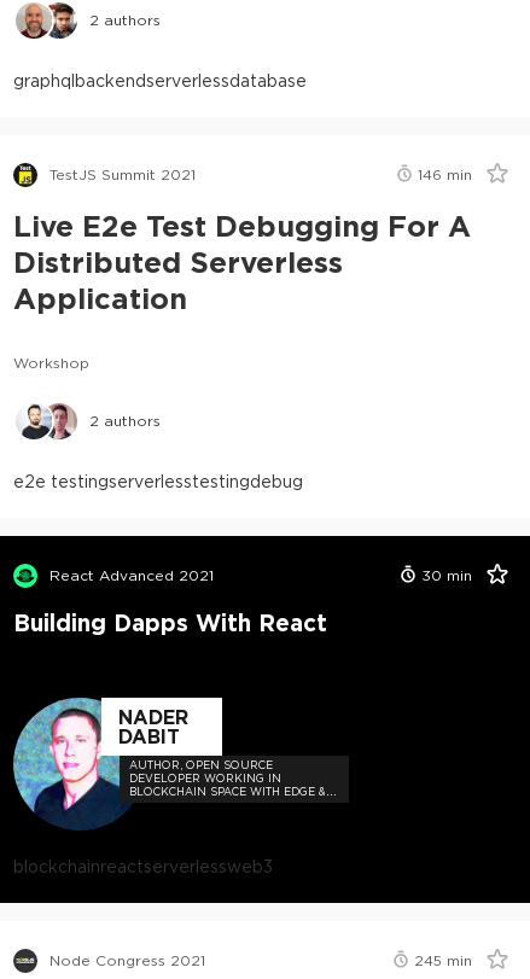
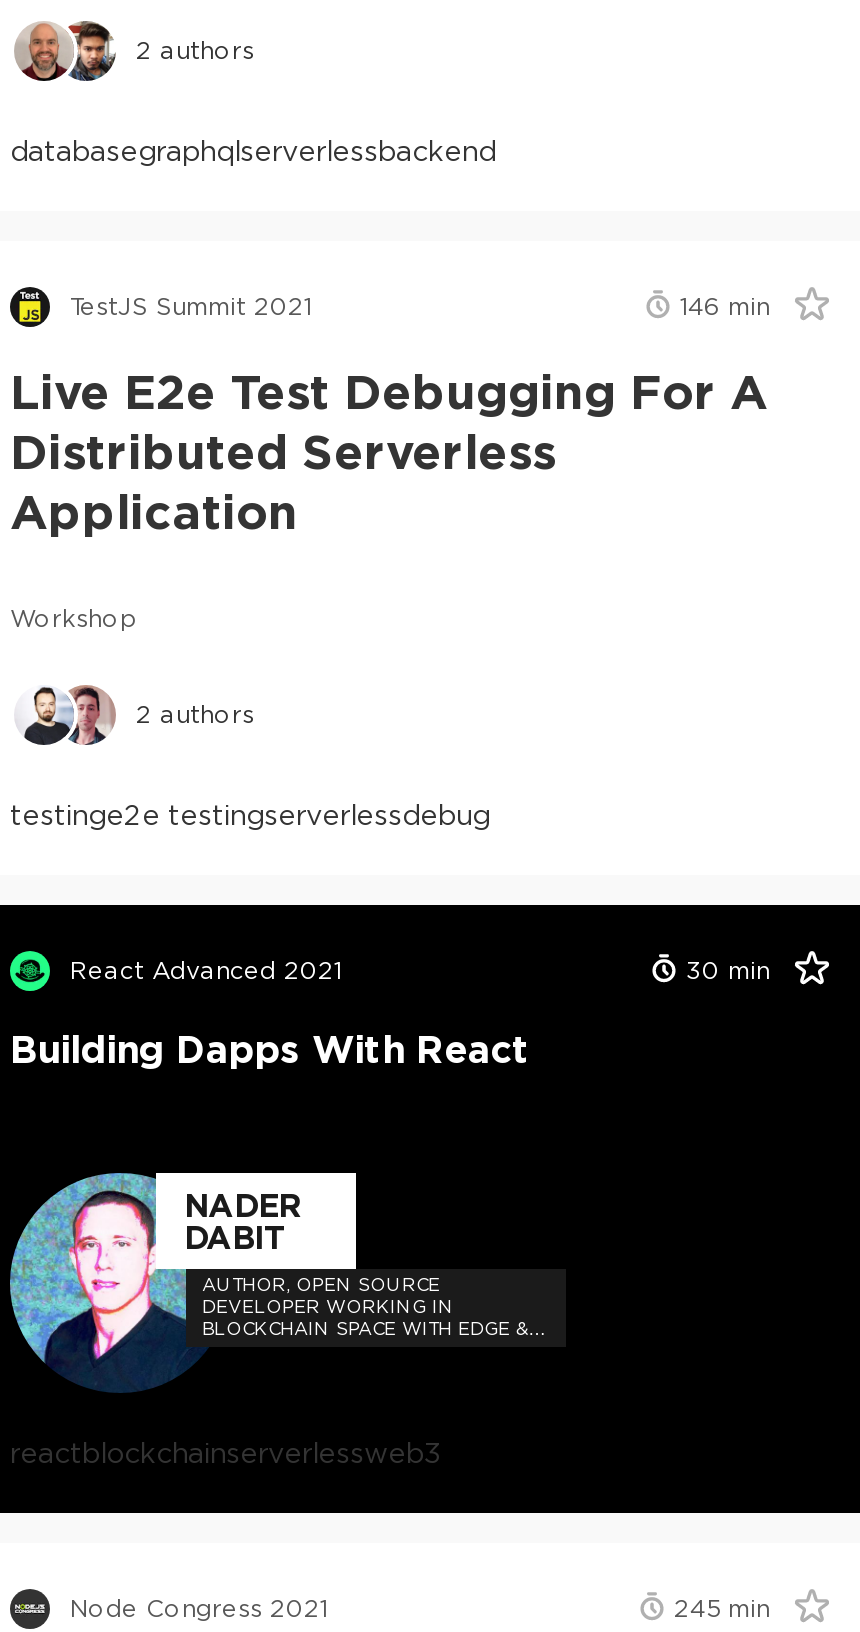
[13,71,307,91] graphqlbackendserverlessdatabase -> [10,135,496,167] databasegraphqlserverlessbackend
[13,472,303,491] e2e testingserverlesstestingdebug -> [10,799,490,831] testinge2e testingserverlessdebug
[13,857,273,876] blockchainreactserverlessweb3 -> [10,1437,440,1469] reactblockchainserverlessweb3

